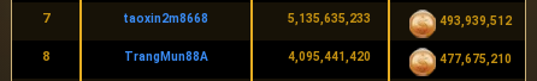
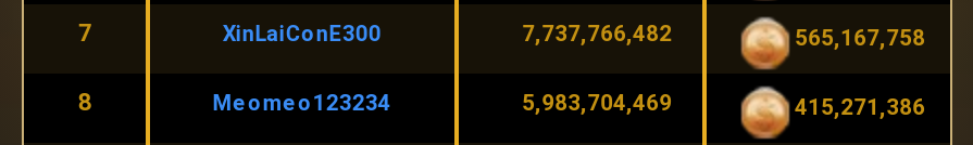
[123,12,511,28] taoxin2m8668 | 5,135,635,233 | 493,939,512 -> [223,22,925,50] XinLaiConE300 | 7,737,766,482 | 565,167,758
[124,50,511,66] TrangMun88A | 4,095,441,420 | 477,675,210 -> [213,91,925,119] Meomeo123234 | 5,983,704,469 | 415,271,386

